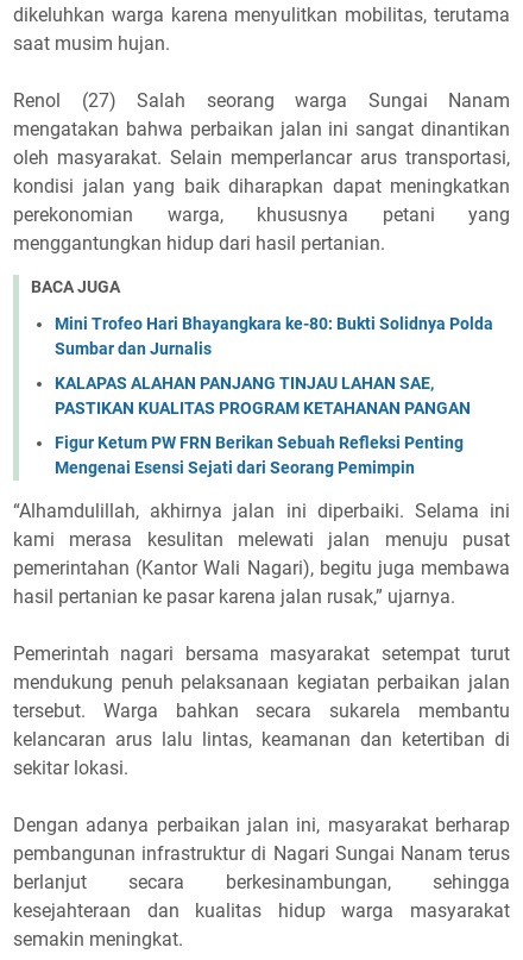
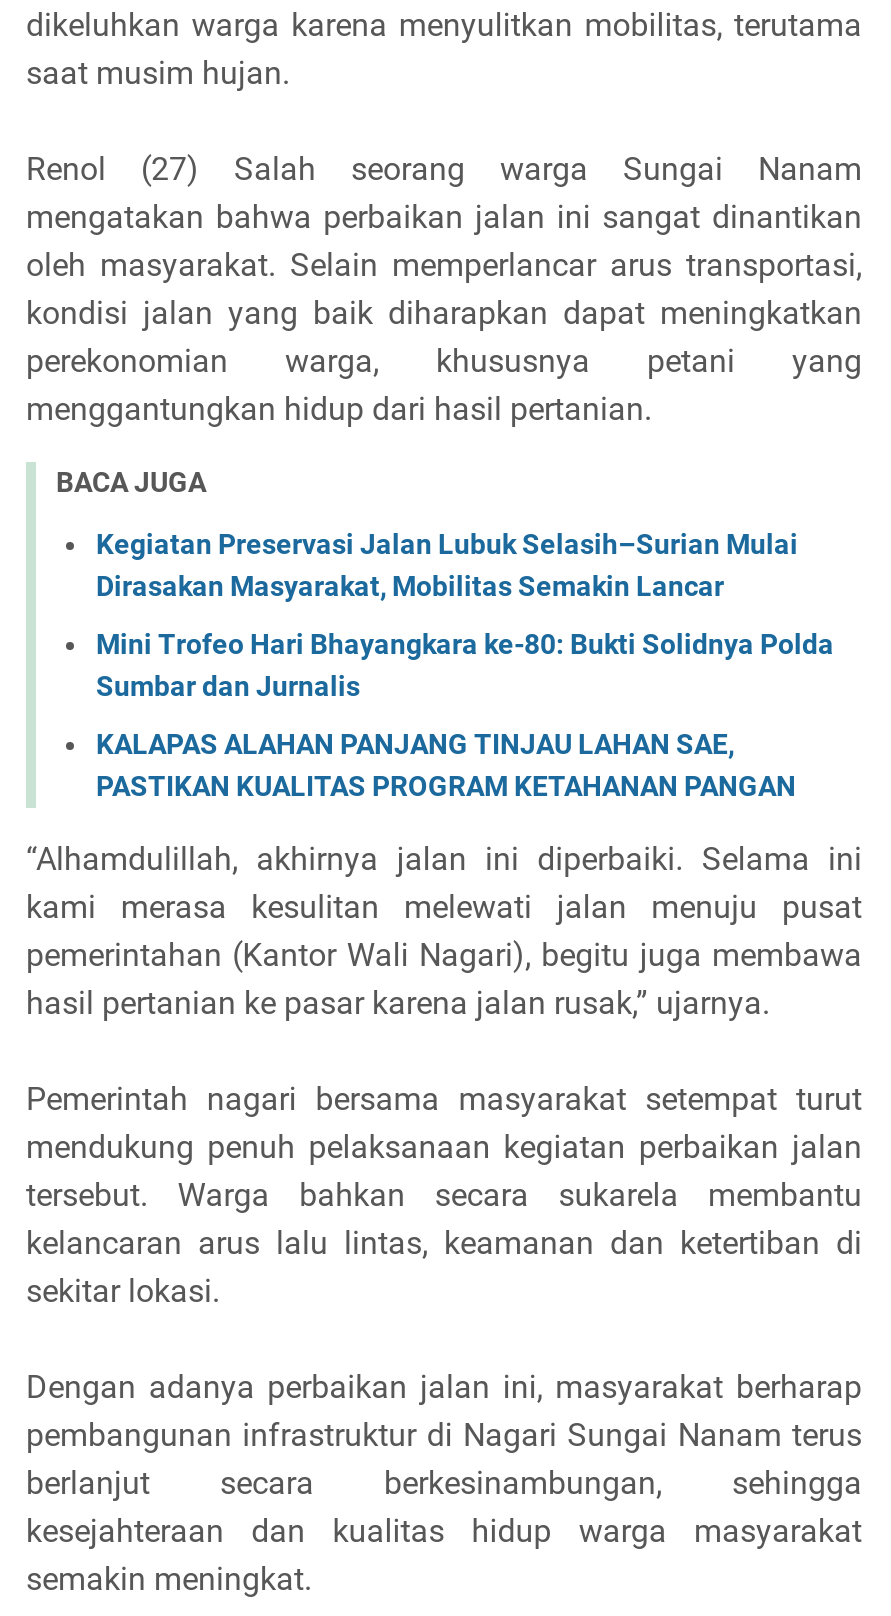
none -> [96,527,798,601] Kegiatan Preservasi Jalan Lubuk Selasih–Surian Mulai | Dirasakan Masyarakat, Mobilitas Semakin Lancar
moved [55,314,493,417] -> [96,627,834,801]: Mini Trofeo Hari Bhayangkara ke-80: Bukti Solidnya Polda | Sumbar dan Jurnalis | KALAPAS ALAHAN PANJANG TINJAU LAHAN SAE, | PASTIKAN KUALITAS PROGRAM KETAHANAN PANGAN
[55,433,464,477] Figur Ketum PW FRN Berikan Sebuah Refleksi Penting | Mengenai Esensi Sejati dari Seorang Pemimpin -> none

